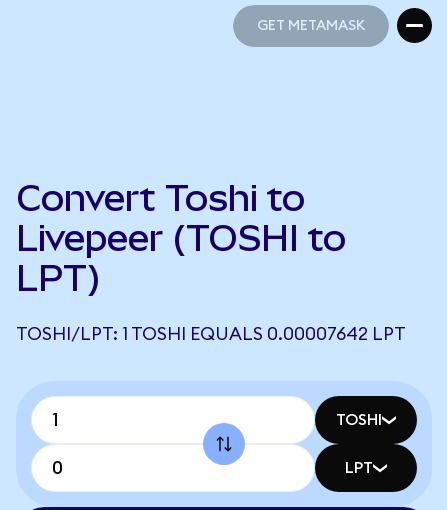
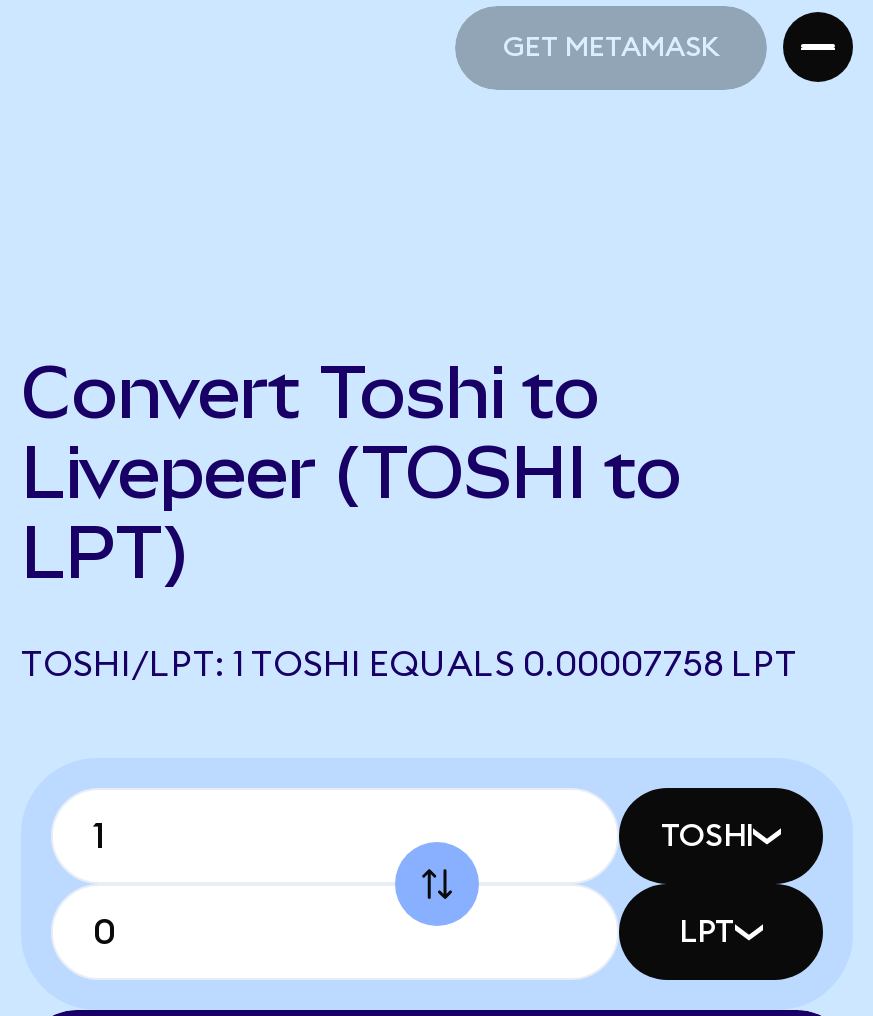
[16,325,406,343] TOSHI/LPT: 1 TOSHI EQUALS 0.00007642 LPT -> [21,646,799,682] TOSHI/LPT: 1 TOSHI EQUALS 0.00007758 LPT

